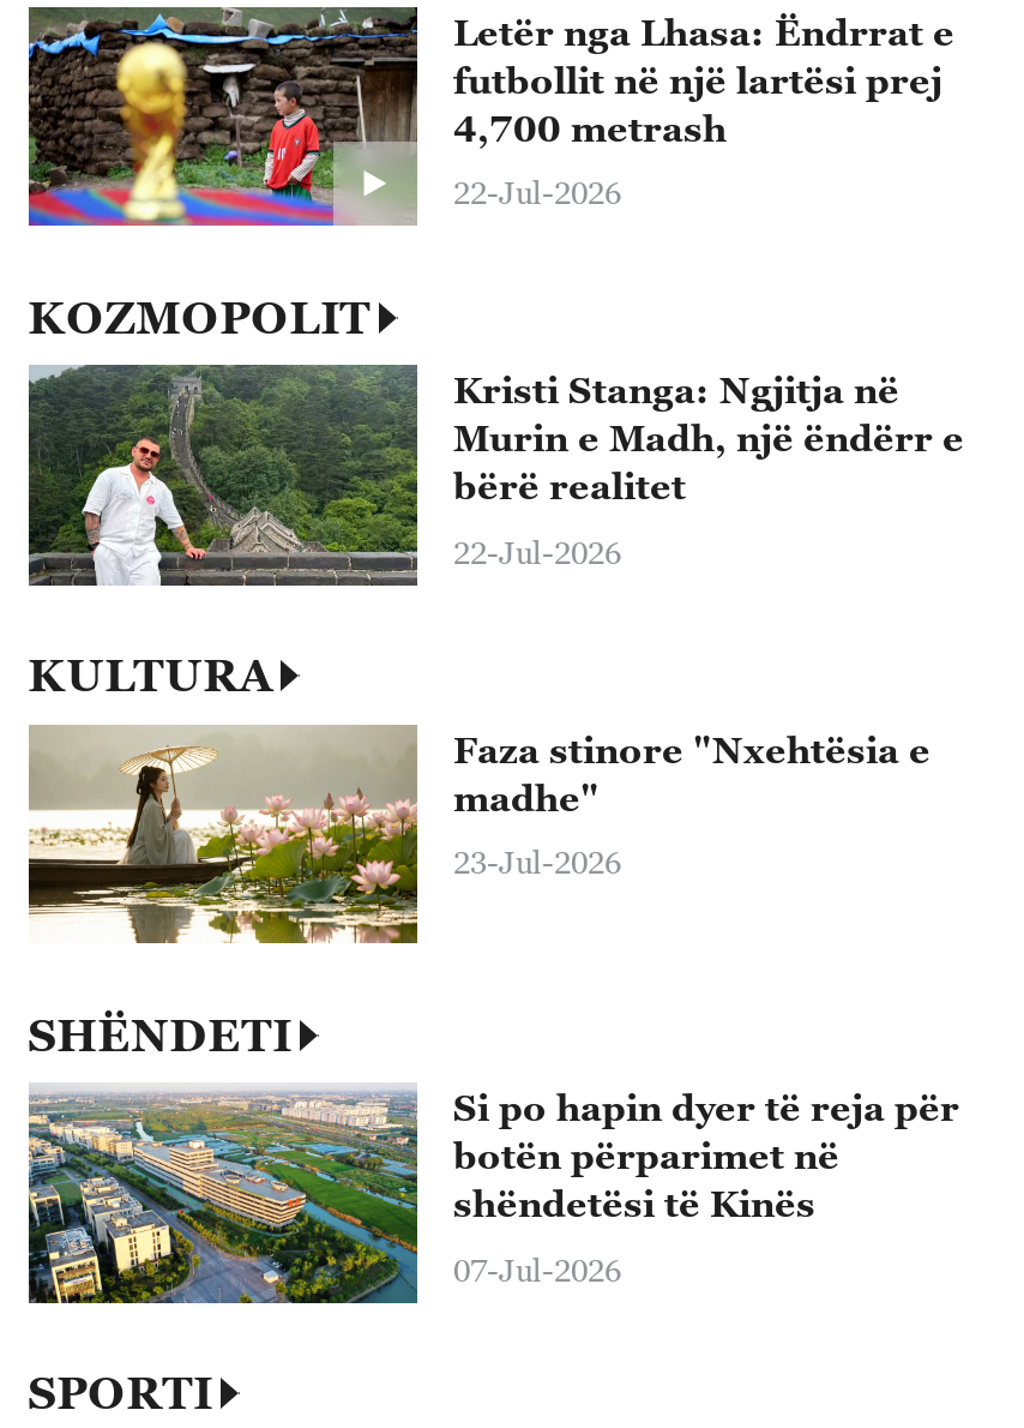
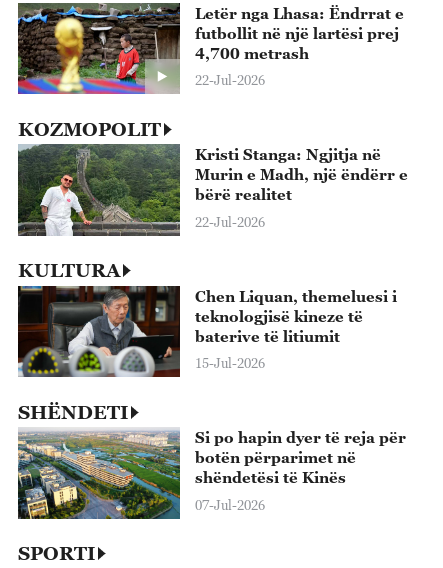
[26,722,930,946] [image] | Faza stinore "Nxehtësia e | madhe" -> [17,285,397,378] [image] | Chen Liquan, themeluesi i | teknologjisë kineze të | baterive të litiumit
[453,843,621,882] 23-Jul-2026 -> [195,355,265,371] 15-Jul-2026

